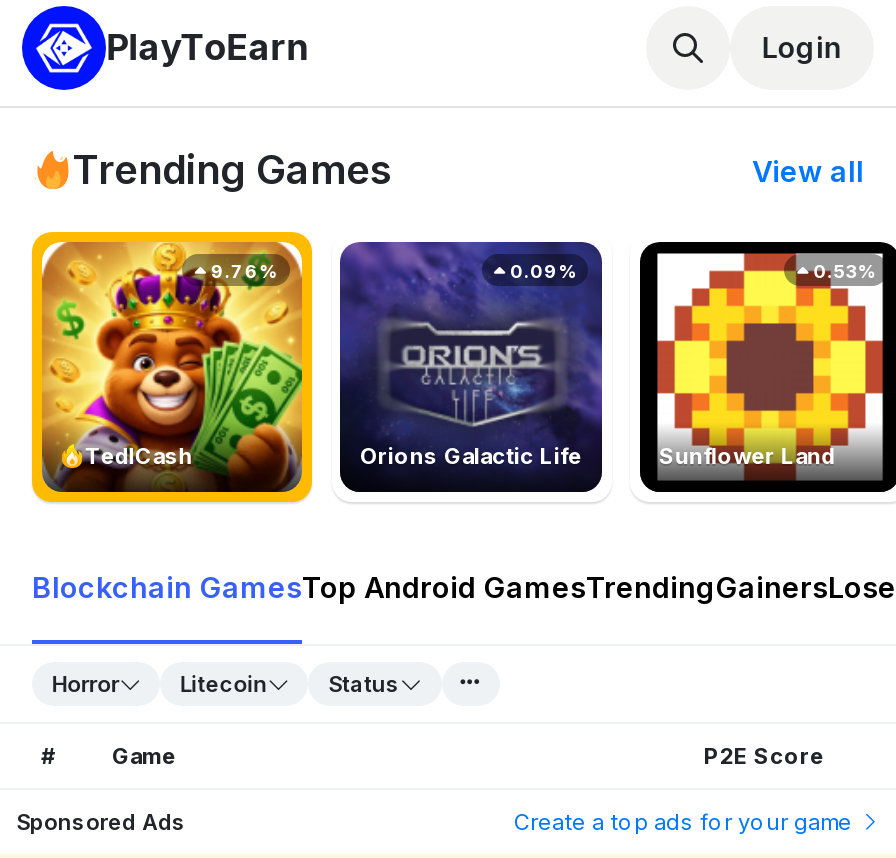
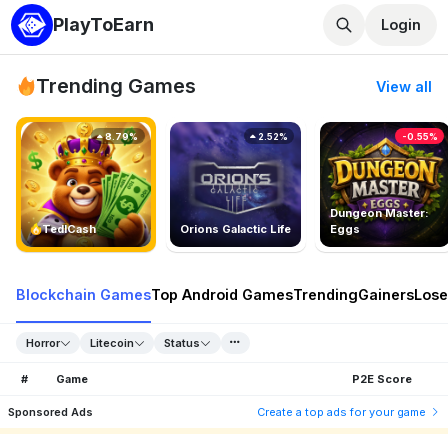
[644,246,890,396] [image] | 0.53% -> [321,123,445,199] [image] | -0.55%
[207,260,277,282] 9.76% -> [103,131,138,142] 8.79%
[506,260,576,282] 0.09% -> [256,131,288,142] 2.52%
[659,442,835,470] Sunflower Land -> [330,206,429,236] Dungeon Master: | Eggs

